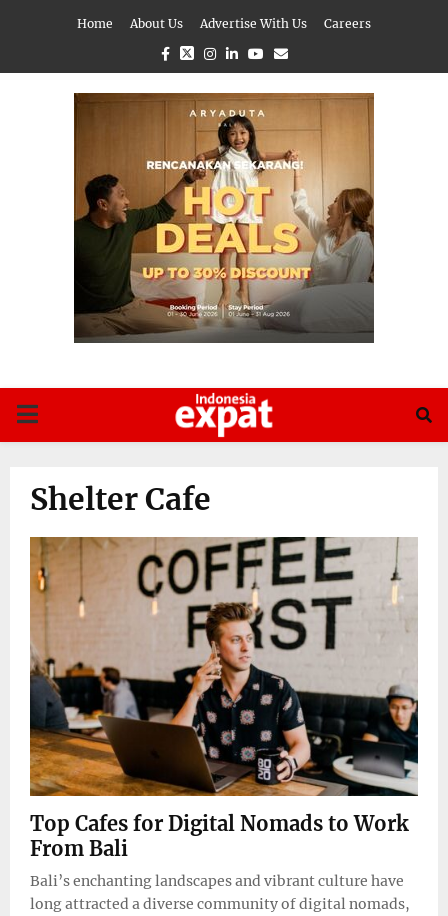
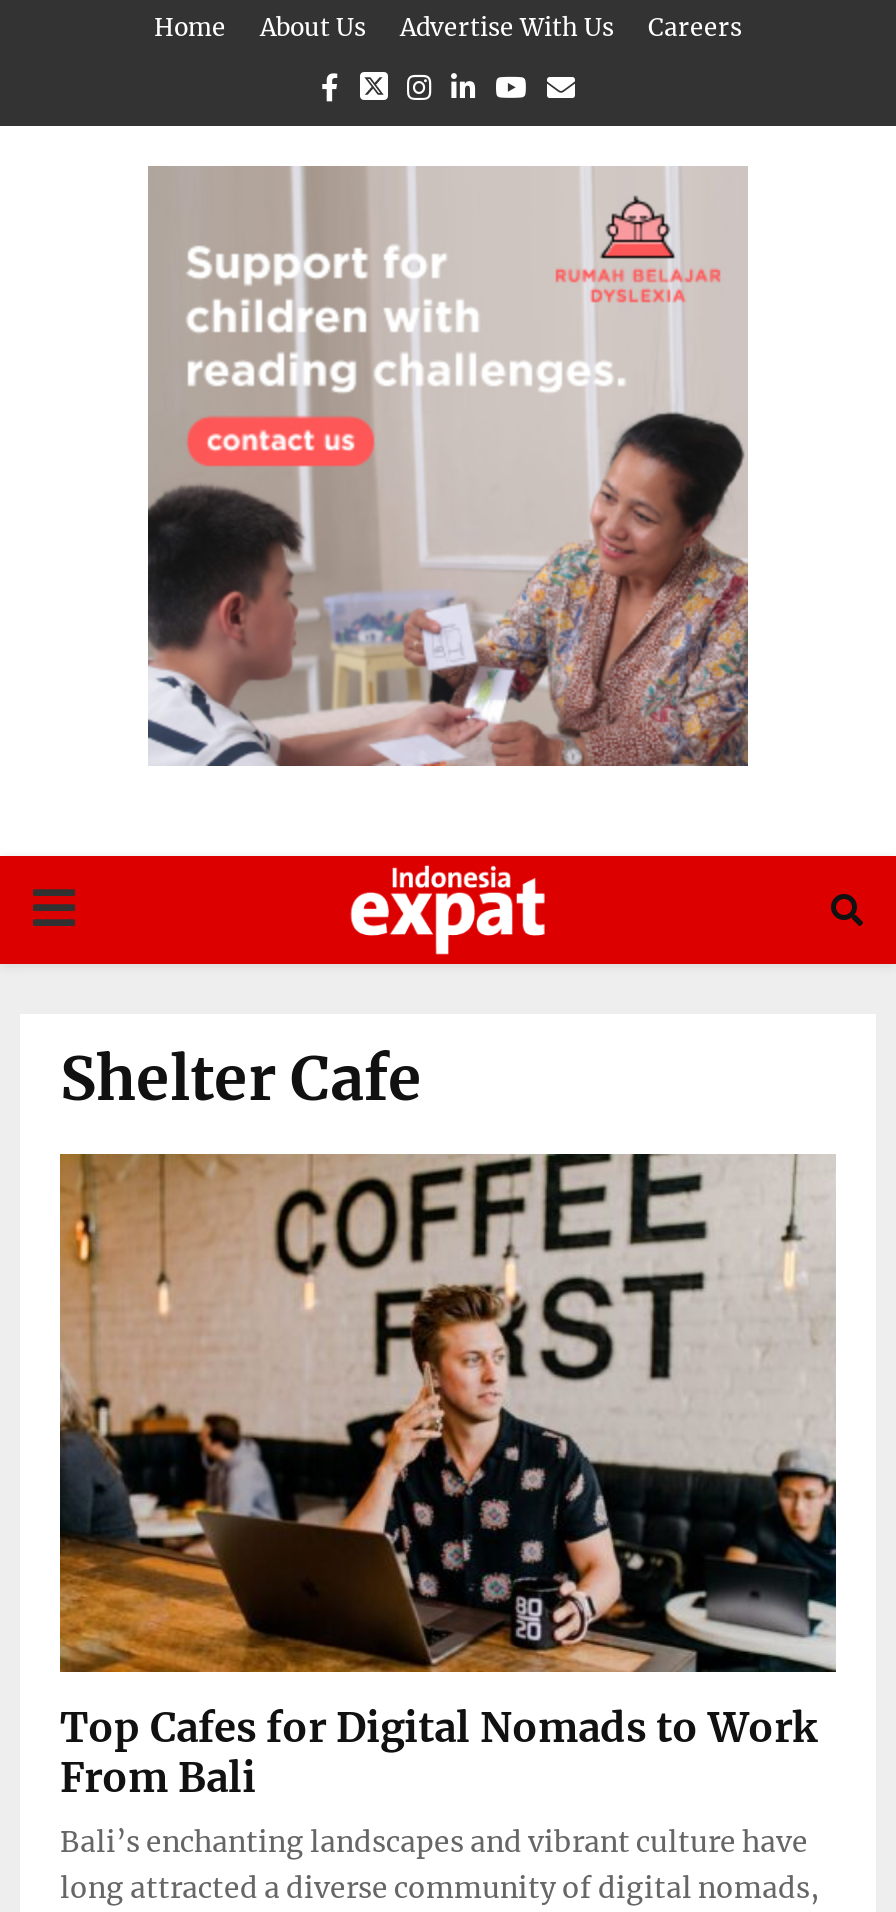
[74,92,374,344] [image] -> [146,166,748,768] [image]

